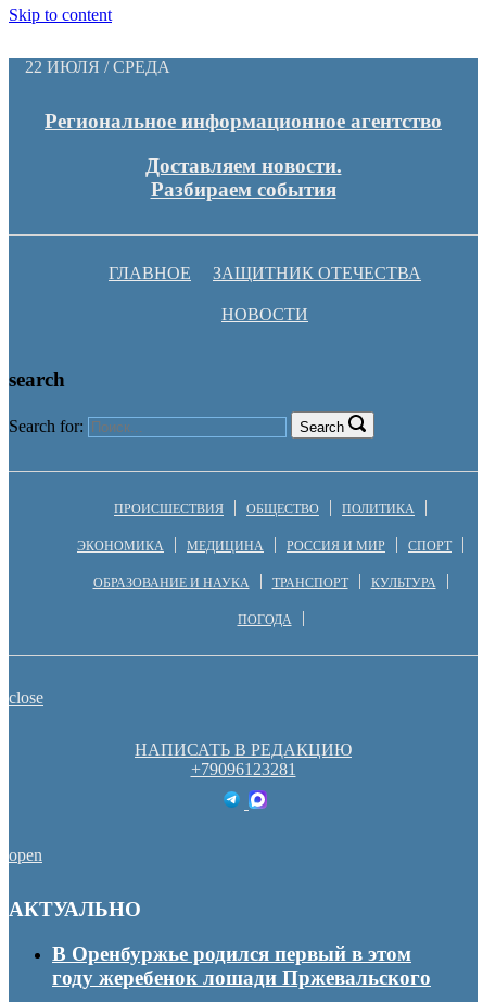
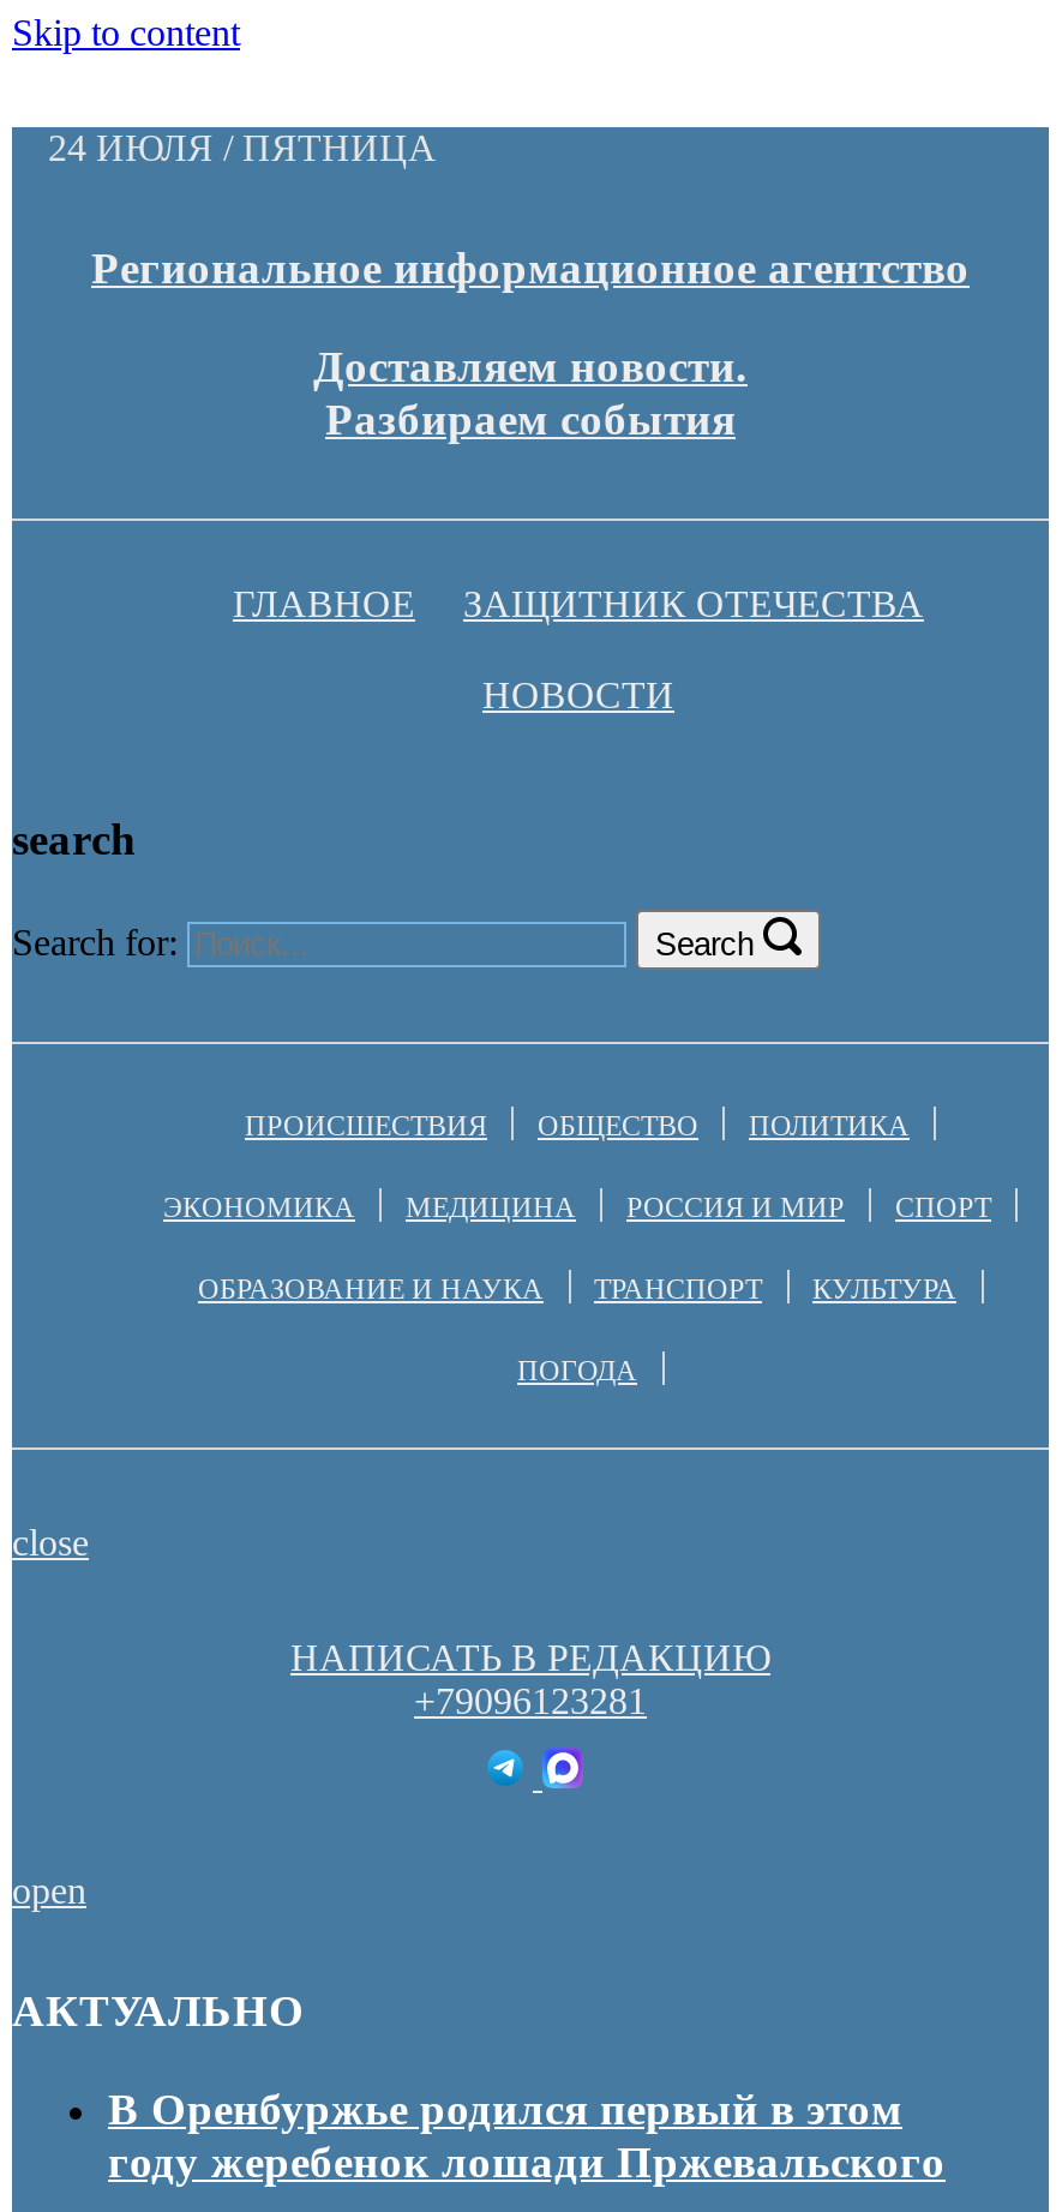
[25,58,170,76] 22 ИЮЛЯ / СРЕДА -> [48,127,437,168] 24 ИЮЛЯ / ПЯТНИЦА

